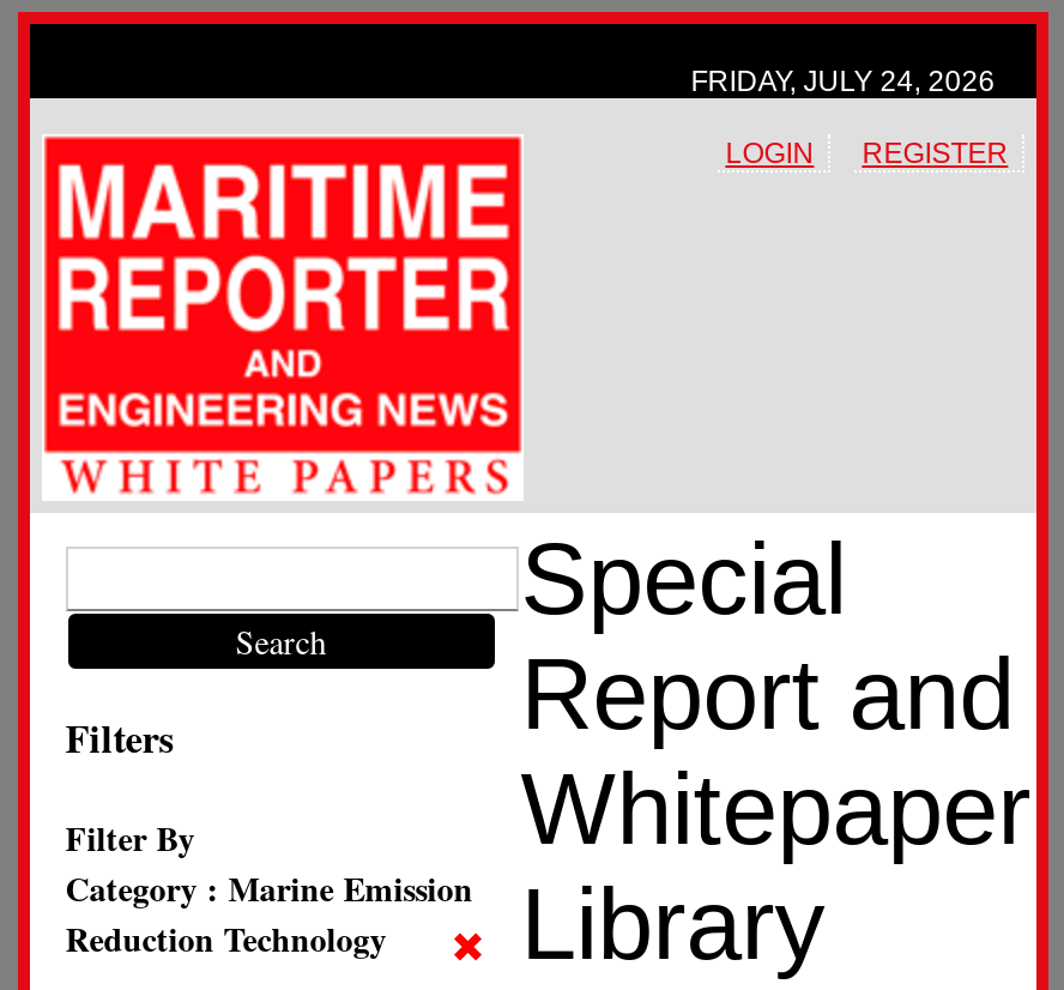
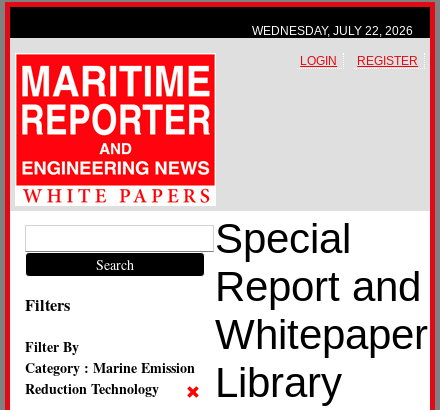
[691,64,995,98] FRIDAY, JULY 24, 2026 -> [252,24,413,38] WEDNESDAY, JULY 22, 2026

